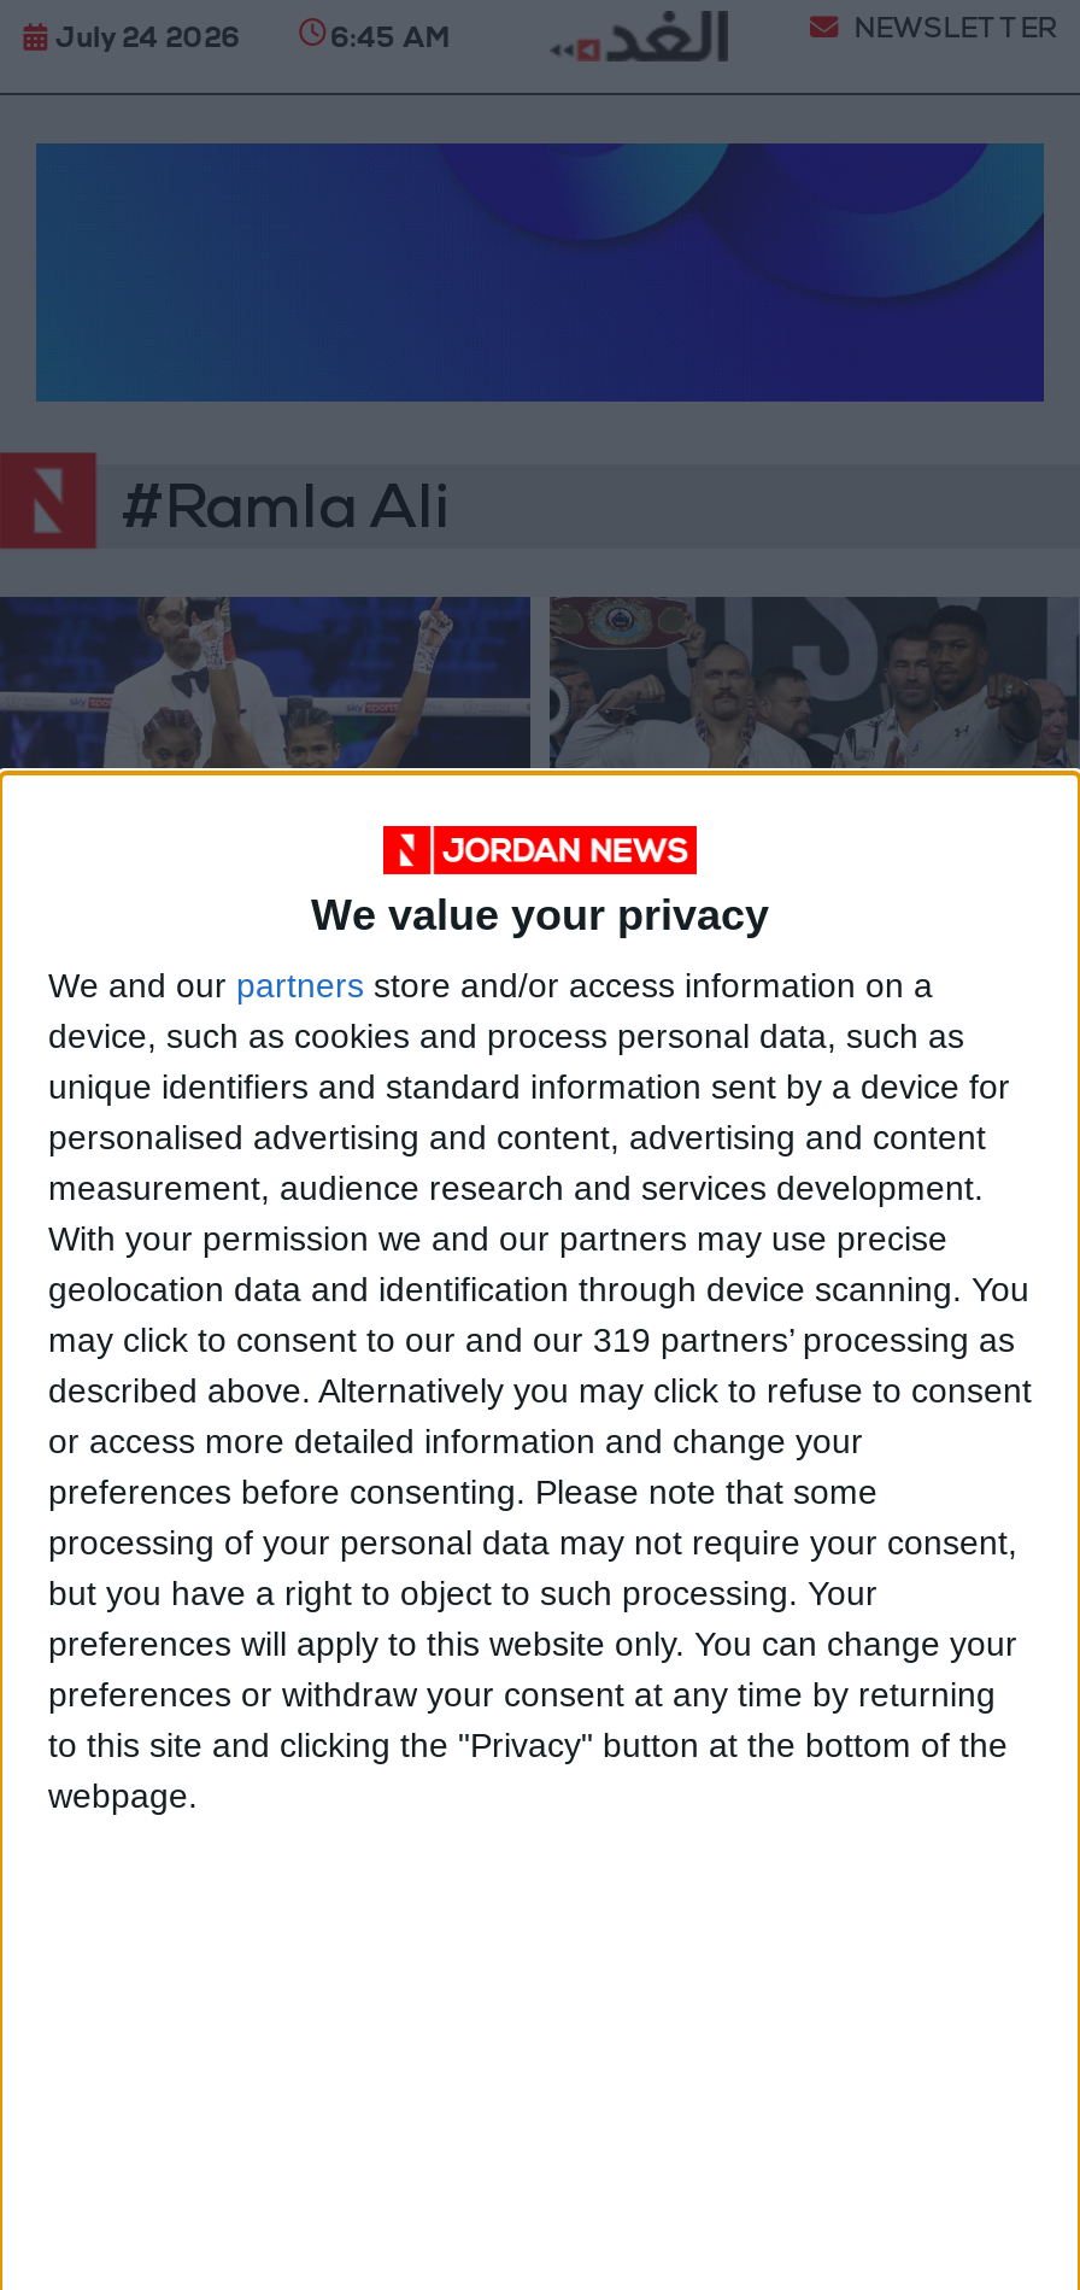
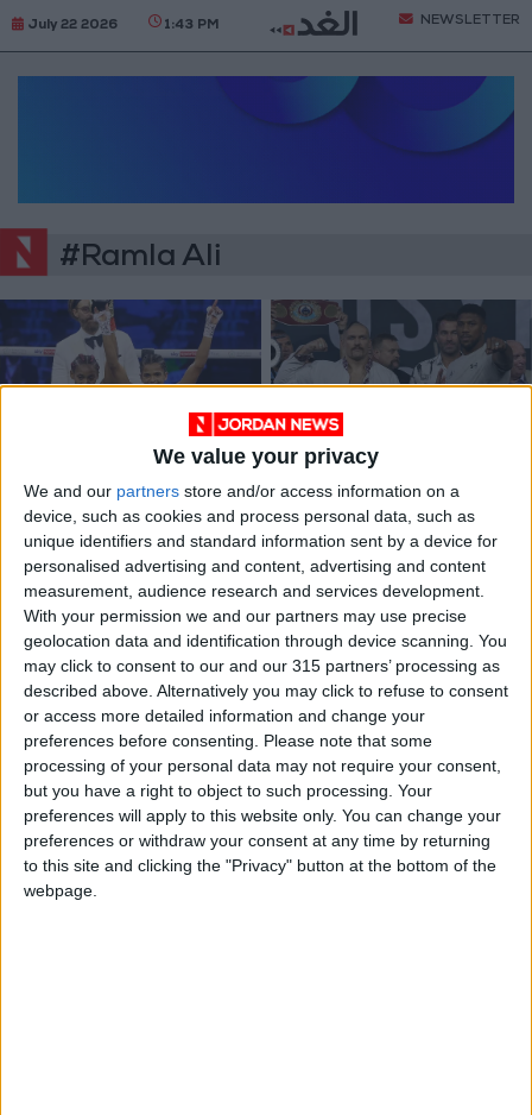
[48,27,451,54] July 24 2026 | 6:45 AM -> [24,19,219,32] July 22 2026 | 1:43 PM
[48,1321,1015,1360] may click to consent to our and our 319 partners’ processing as -> [24,656,500,675] may click to consent to our and our 315 partners’ processing as

